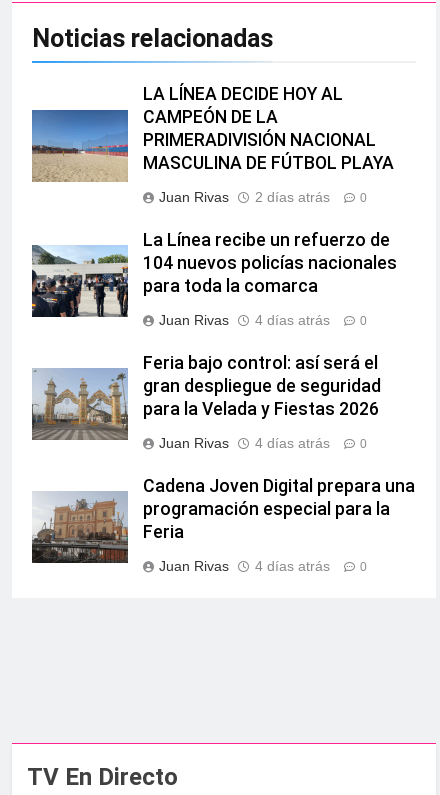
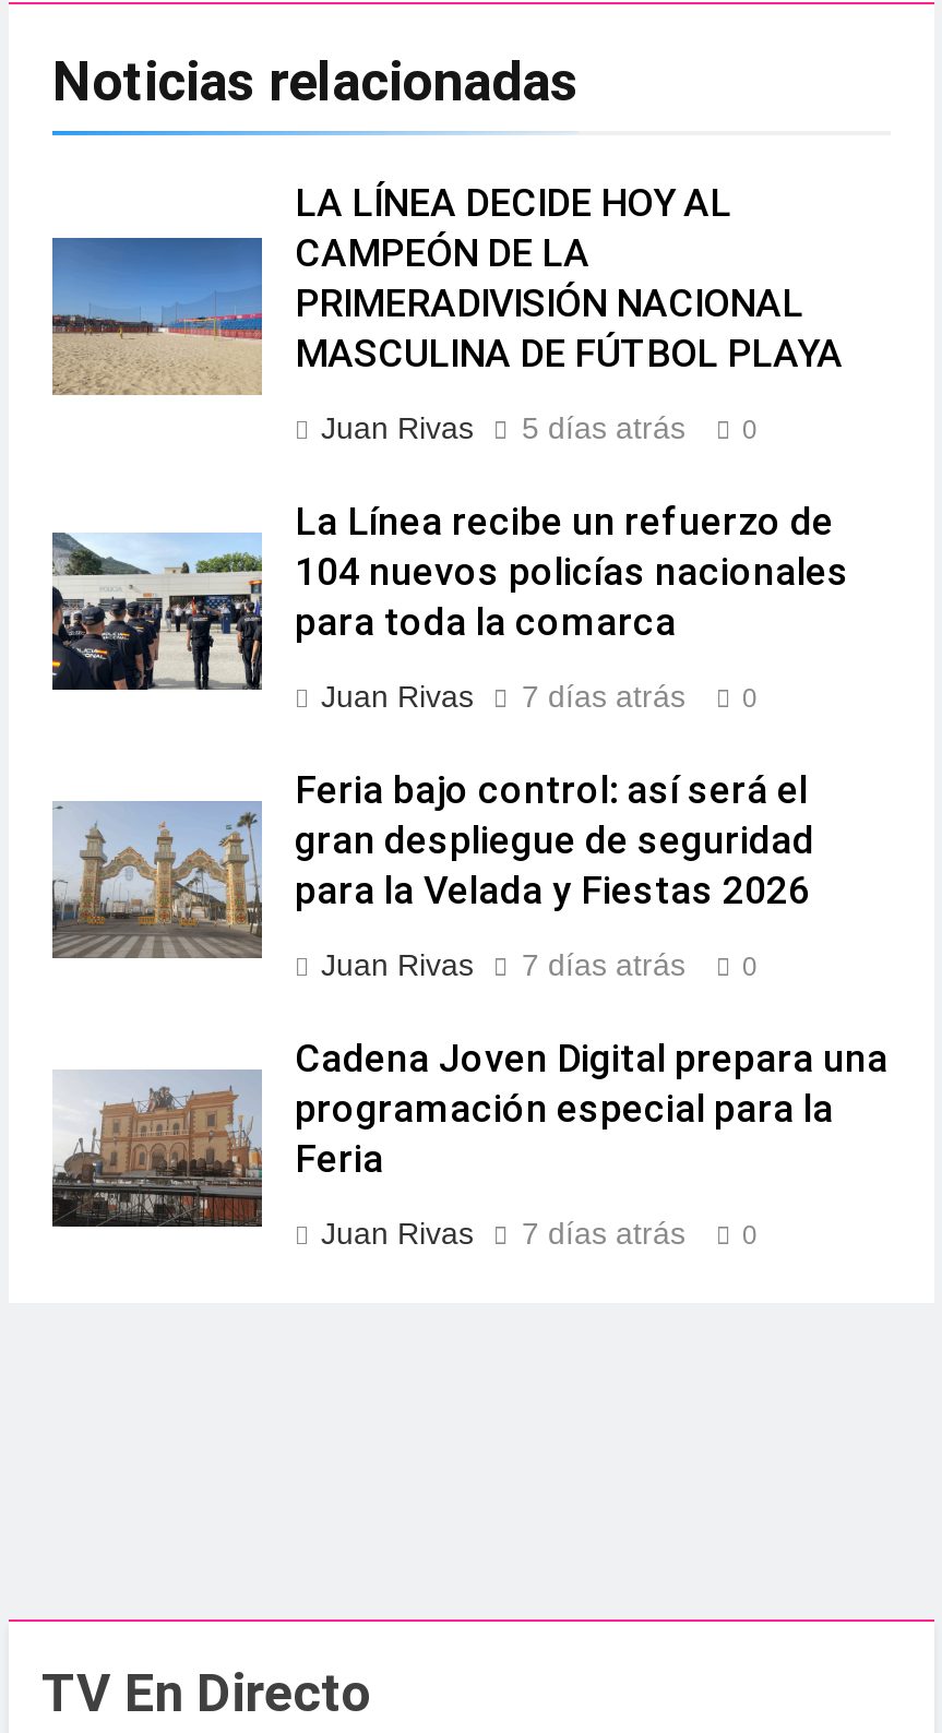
[255,189,330,205] 2 días atrás -> [522,411,685,446] 5 días atrás
[255,312,330,328] 4 días atrás -> [522,679,685,714] 7 días atrás
[255,435,330,451] 4 días atrás -> [522,948,685,983] 7 días atrás
[255,558,330,574] 4 días atrás -> [522,1216,685,1251] 7 días atrás

